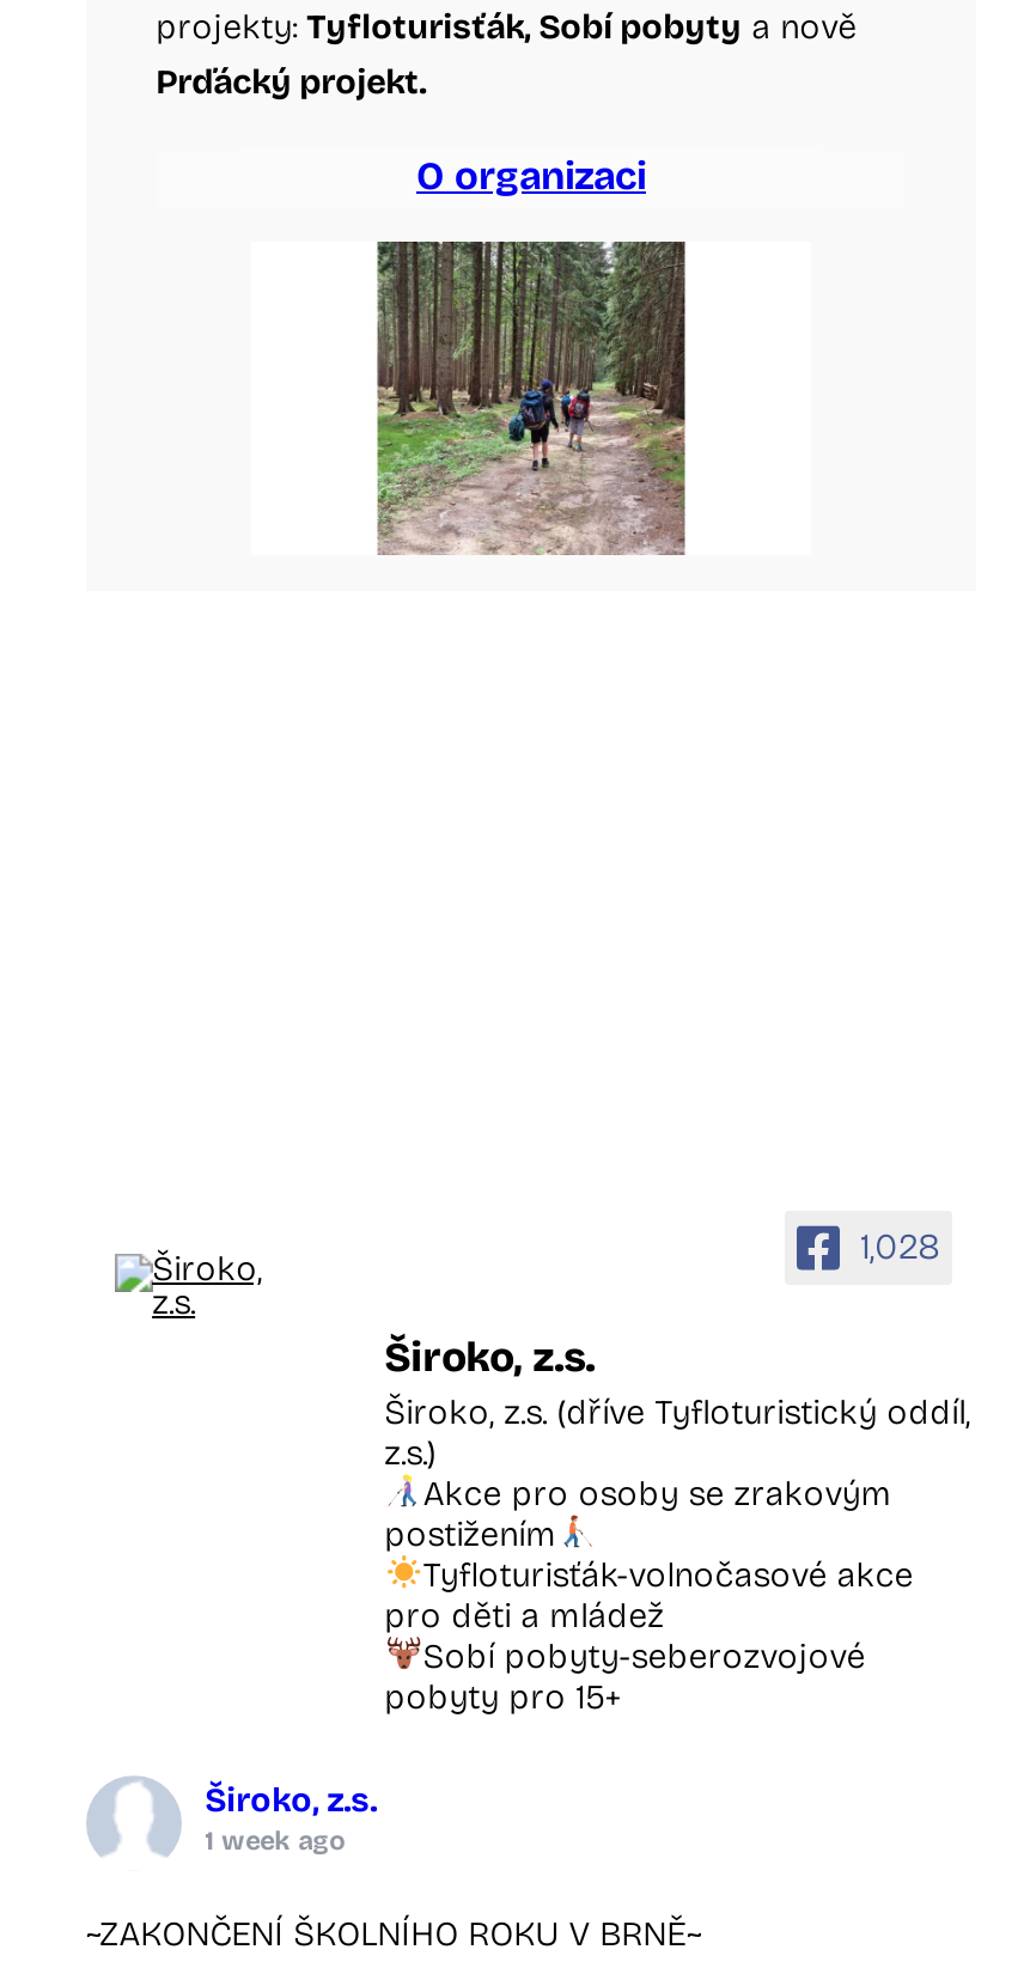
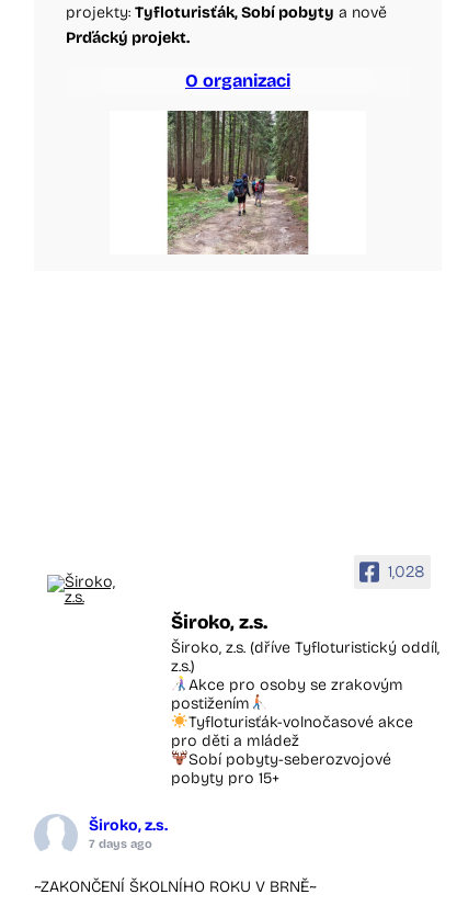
[205,1825,346,1856] 1 week ago -> [88,837,152,851] 7 days ago

